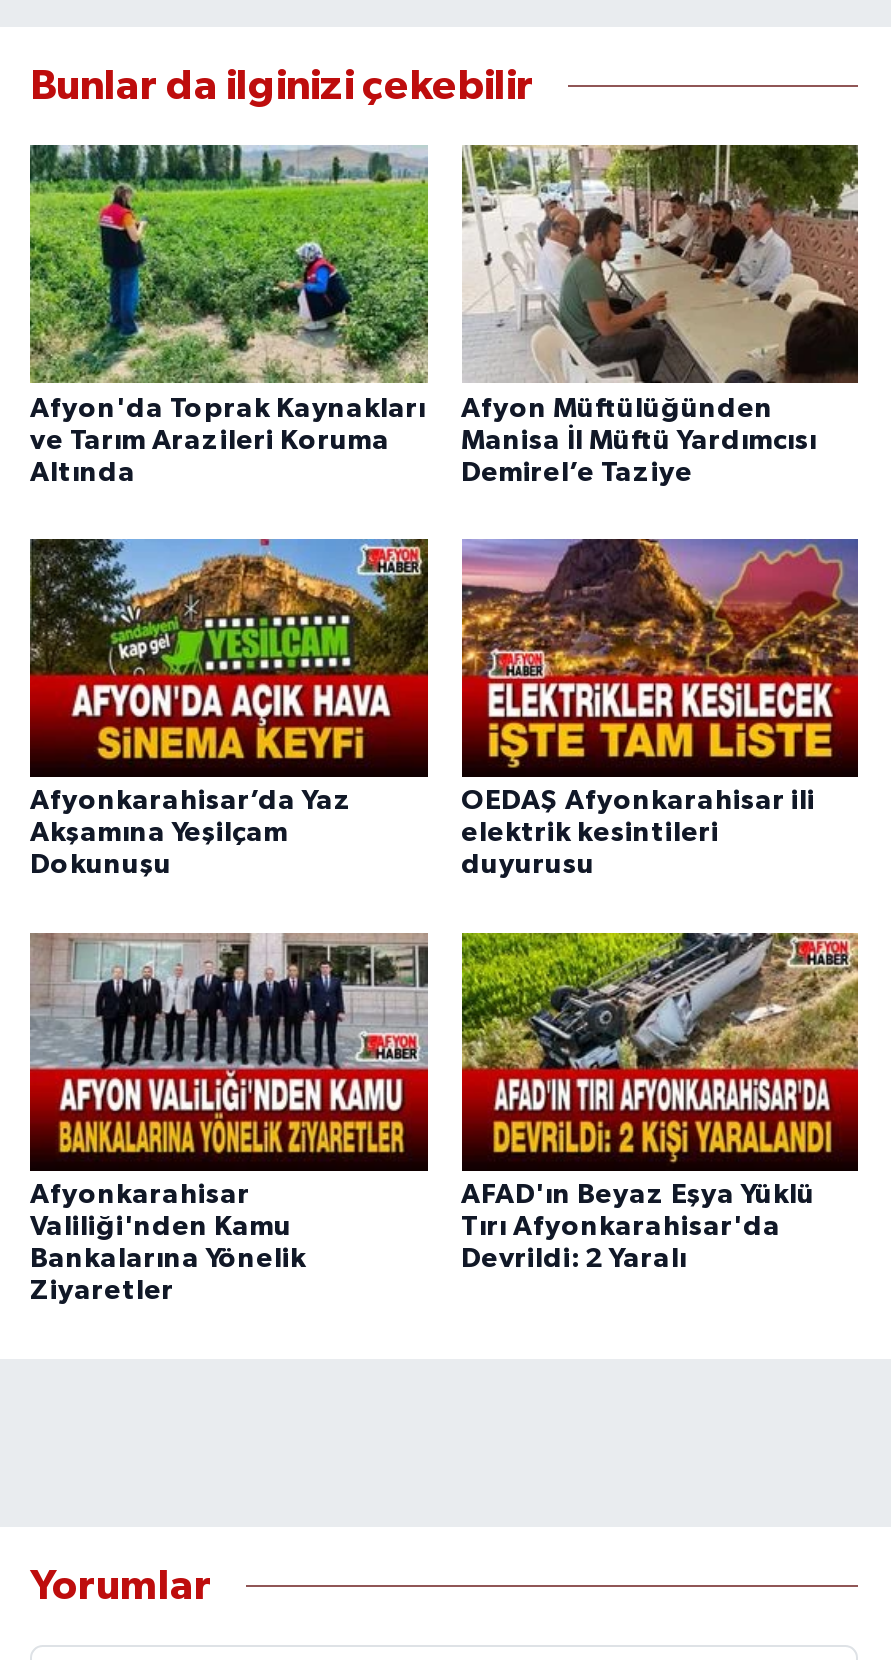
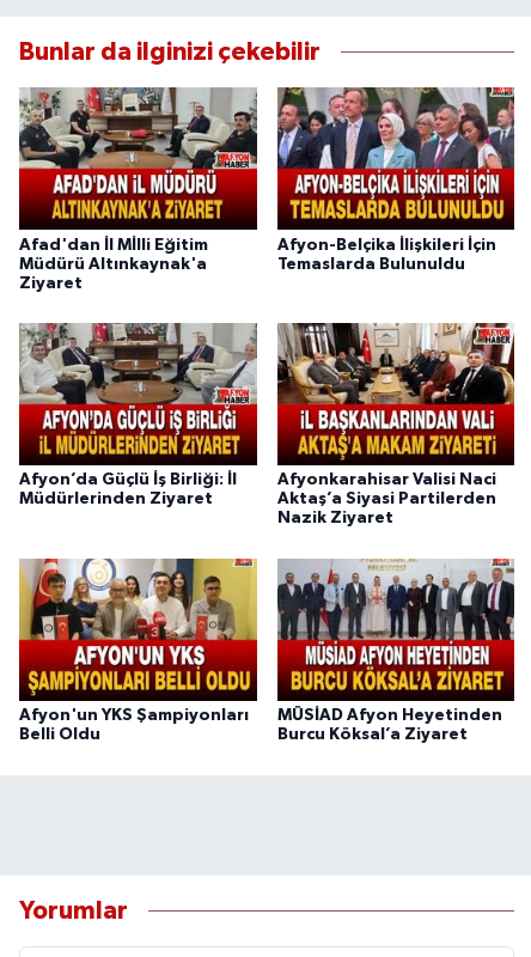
[28,143,430,486] [image] | Afyon'da Toprak Kaynakları | ve Tarım Arazileri Koruma | Altında -> [18,86,258,291] [image] | Afad'dan İl Mİlli Eğitim | Müdürü Altınkaynak'a | Ziyaret
[461,143,858,486] [image] | Afyon Müftülüğünden | Manisa İl Müftü Yardımcısı | Demirel’e Taziye -> [276,86,515,272] [image] | Afyon-Belçika İlişkileri İçin | Temaslarda Bulunuldu
[30,537,430,880] [image] | Afyonkarahisar’da Yaz | Akşamına Yeşilçam | Dokunuşu -> [19,322,257,508] [image] | Afyon’da Güçlü İş Birliği: İl | Müdürlerinden Ziyaret
[460,537,860,880] [image] | OEDAŞ Afyonkarahisar ili | elektrik kesintileri | duyurusu -> [276,322,514,527] [image] | Afyonkarahisar Valisi Naci | Aktaş’a Siyasi Partilerden | Nazik Ziyaret
[30,933,430,1306] [image] | Afyonkarahisar | Valiliği'nden Kamu | Bankalarına Yönelik | Ziyaretler -> [19,557,257,743] [image] | Afyon'un YKS Şampiyonları | Belli Oldu
[460,931,860,1274] [image] | AFAD'ın Beyaz Eşya Yüklü | Tırı Afyonkarahisar'da | Devrildi: 2 Yaralı -> [276,559,515,743] [image] | MÜSİAD Afyon Heyetinden | Burcu Köksal’a Ziyaret

